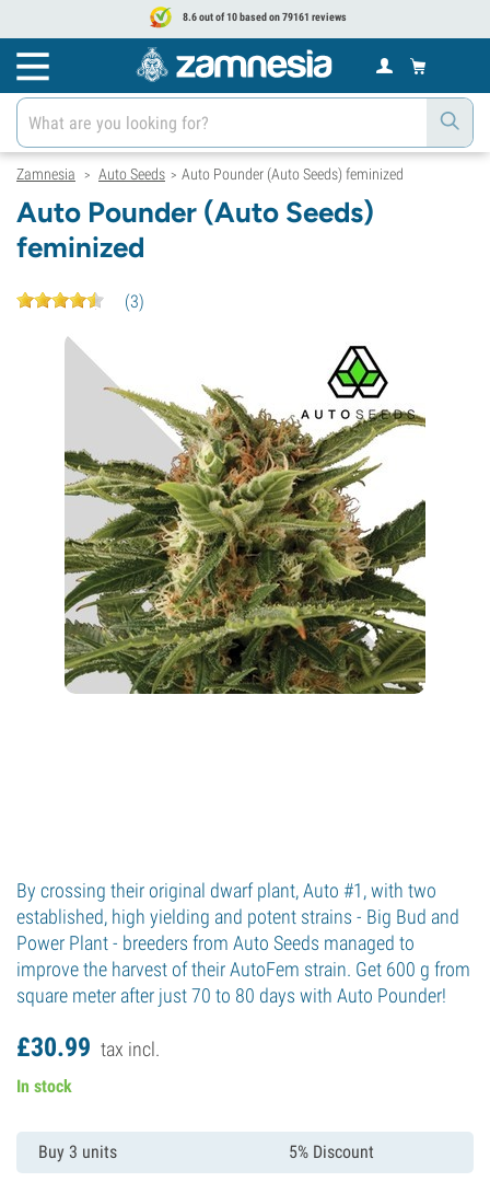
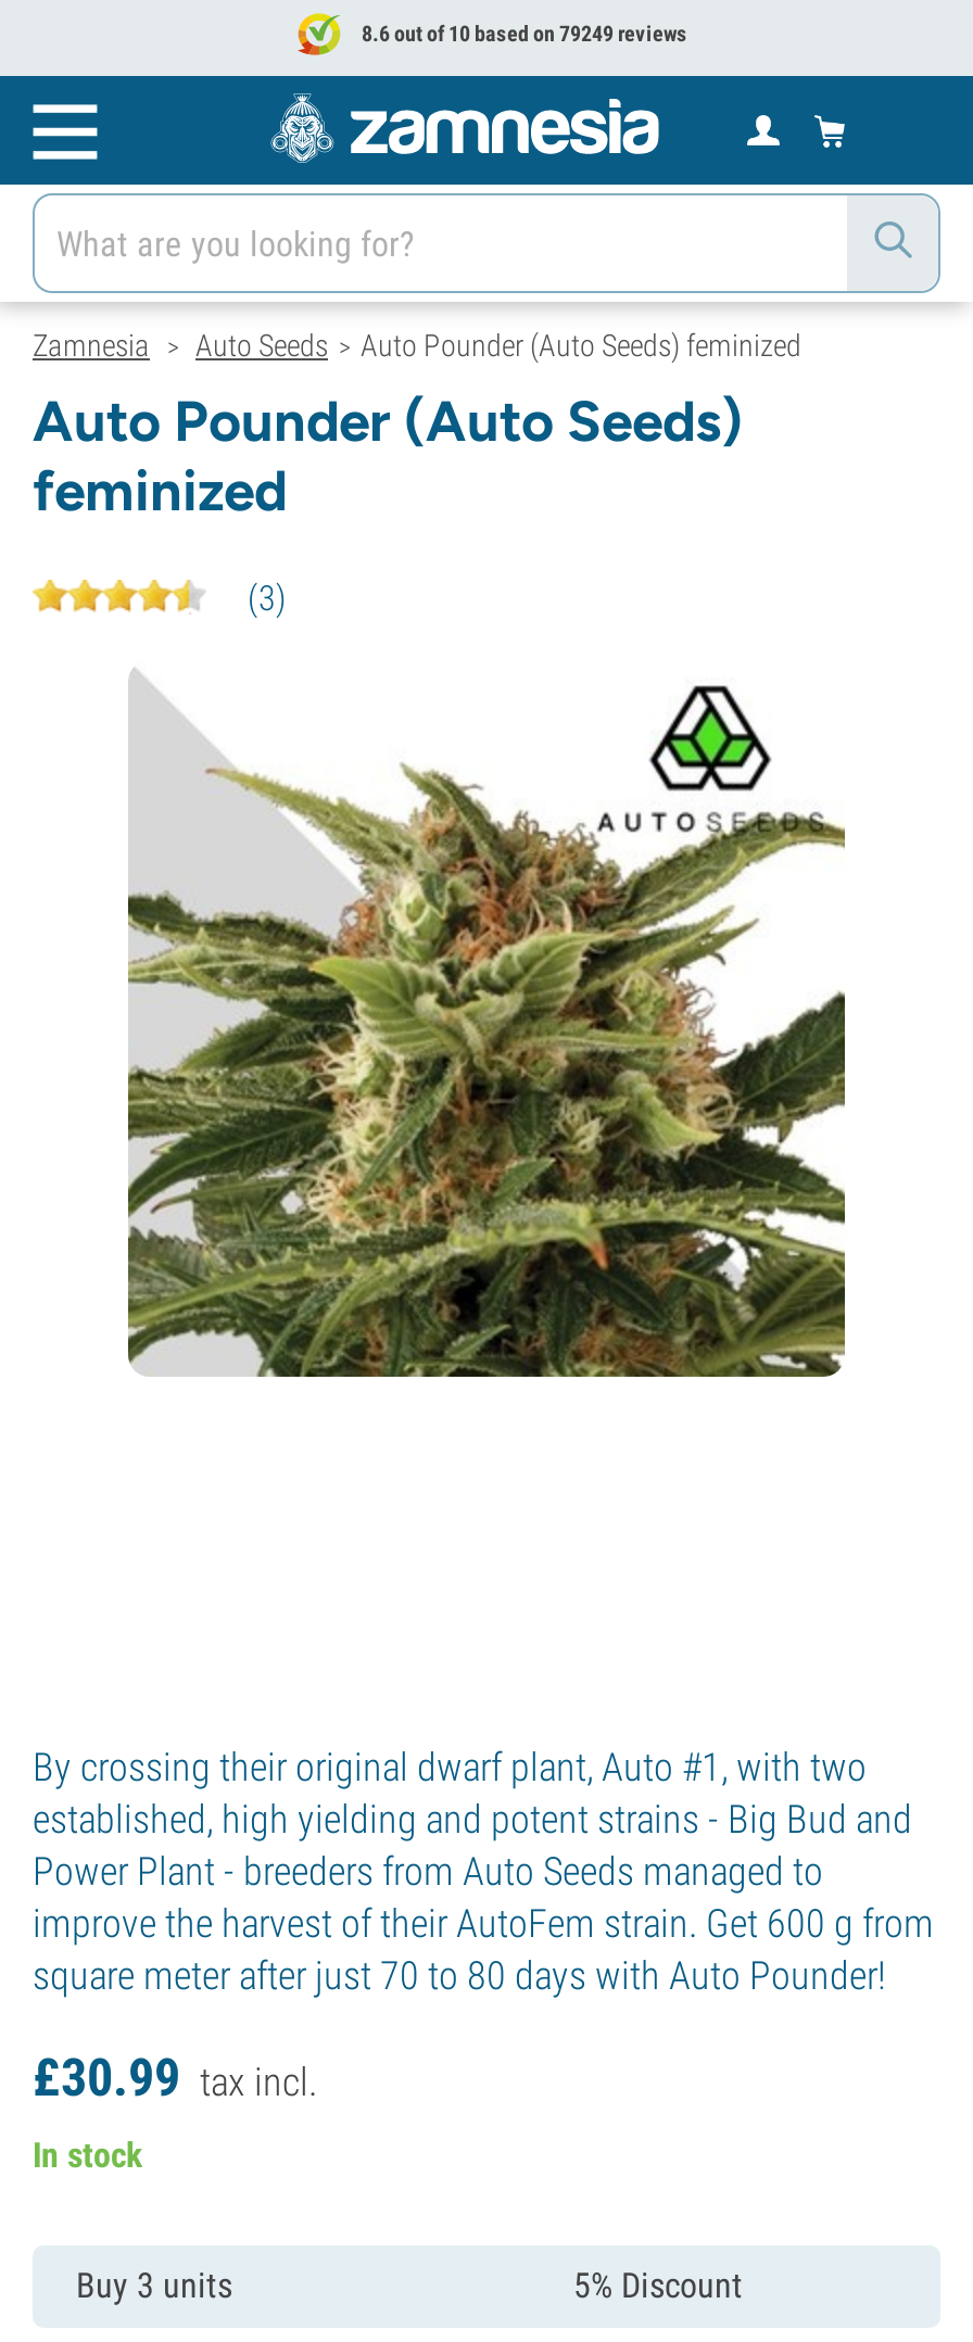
[180,11,346,23] 8.6 out of 10 based on 79161 reviews -> [357,21,687,45] 8.6 out of 10 based on 79249 reviews

